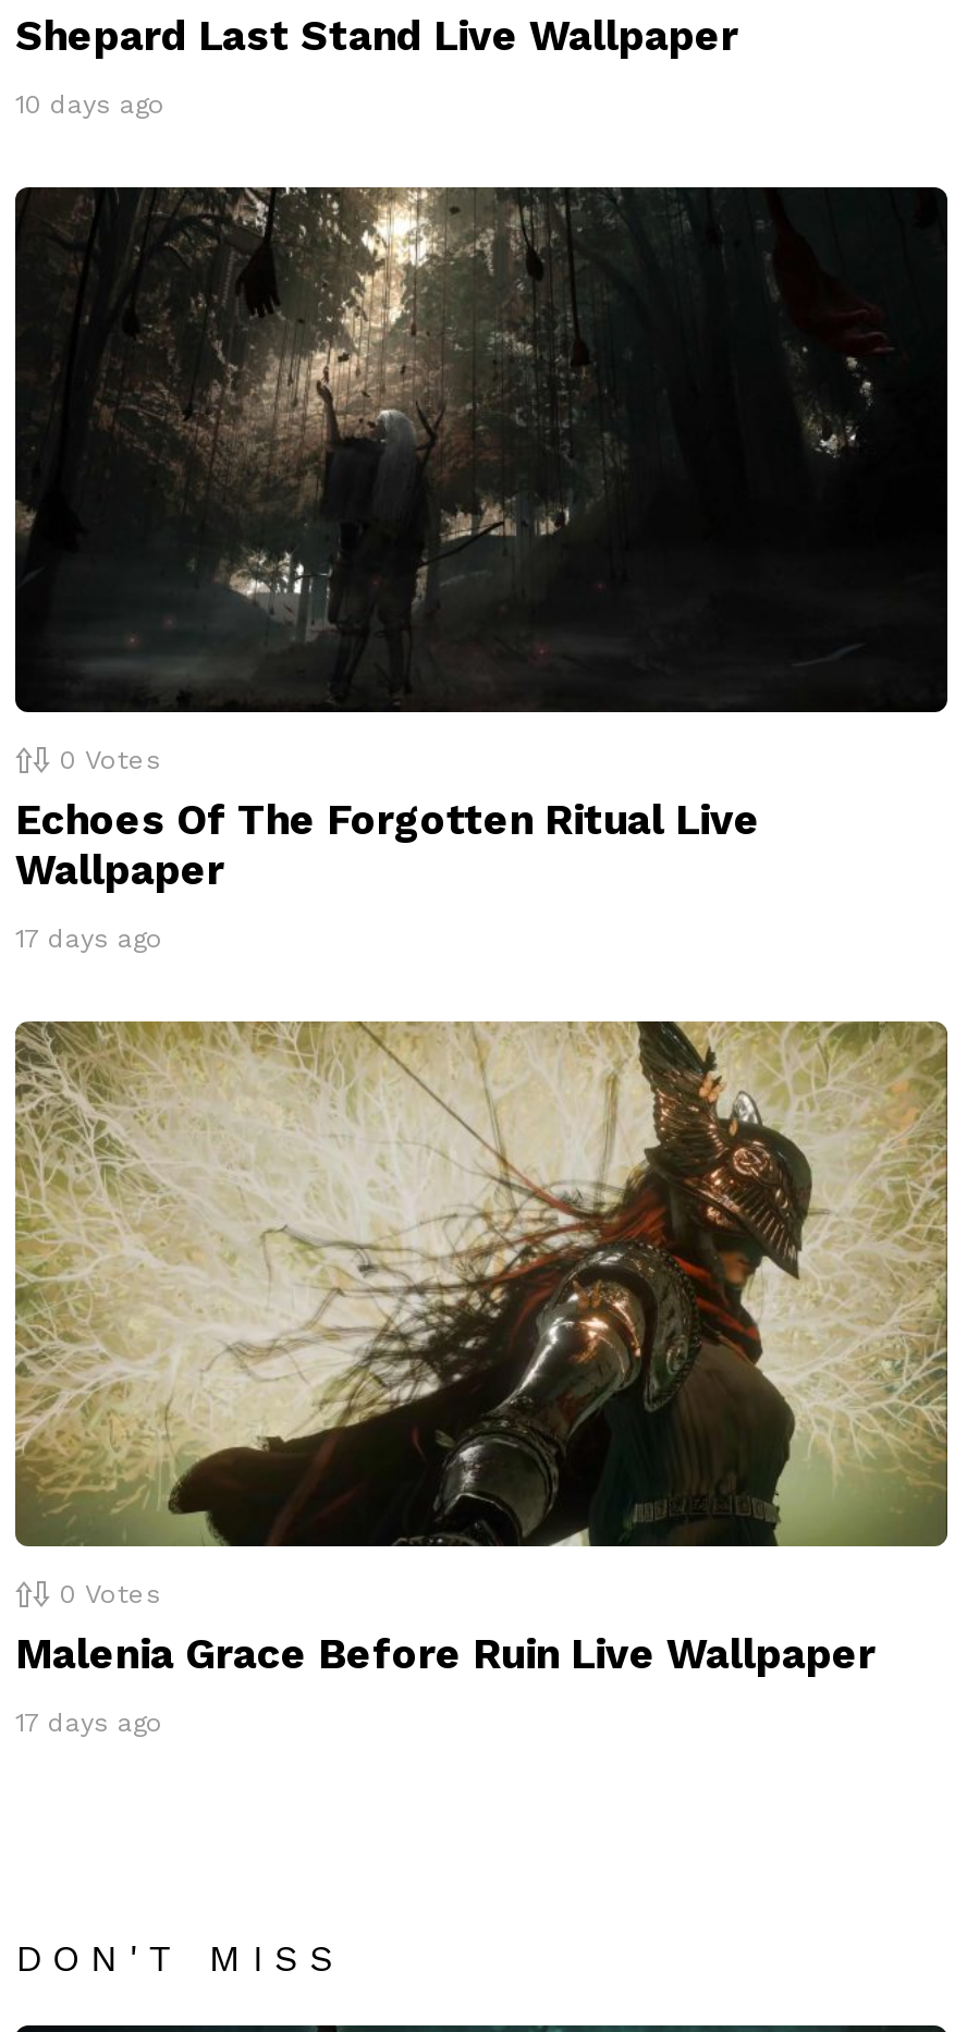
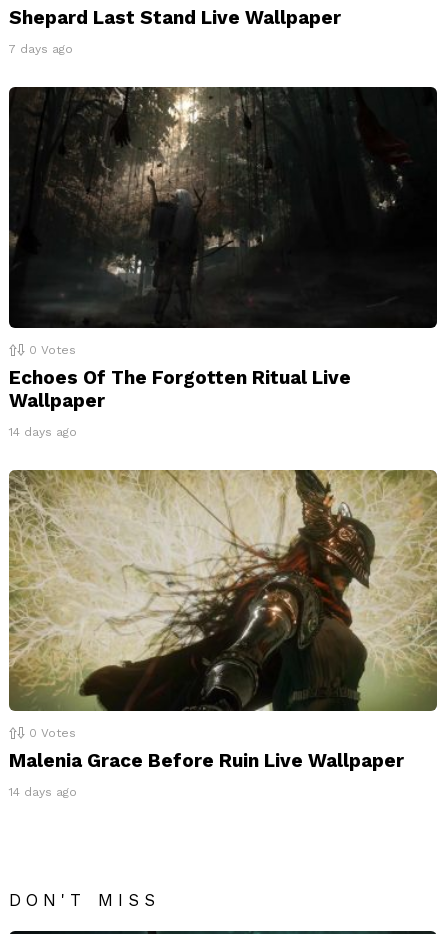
[15,90,166,120] 10 days ago -> [9,42,73,56] 7 days ago
[15,923,163,954] 17 days ago -> [9,425,77,439] 14 days ago
[15,1707,163,1737] 17 days ago -> [9,785,77,799] 14 days ago

